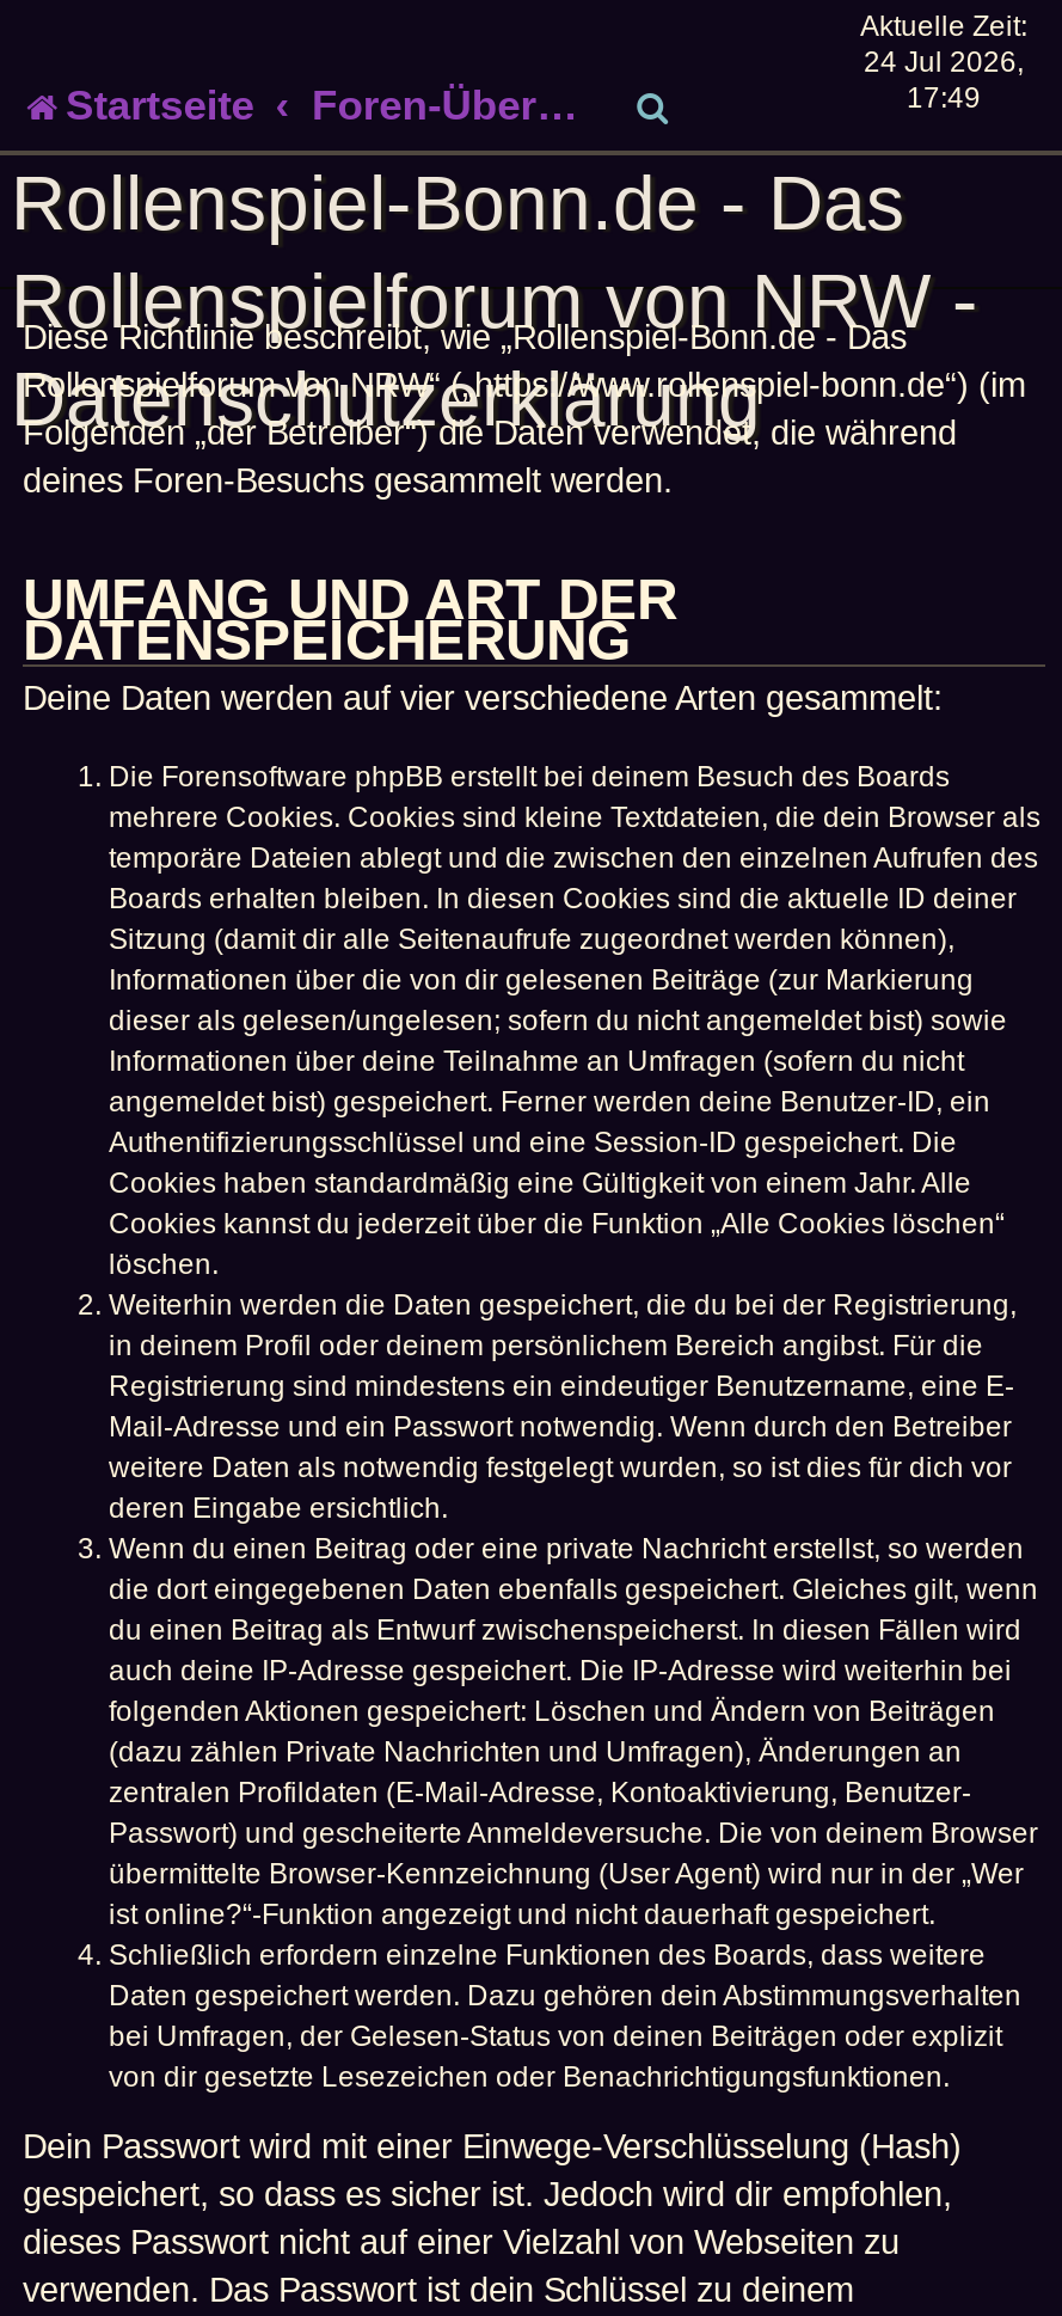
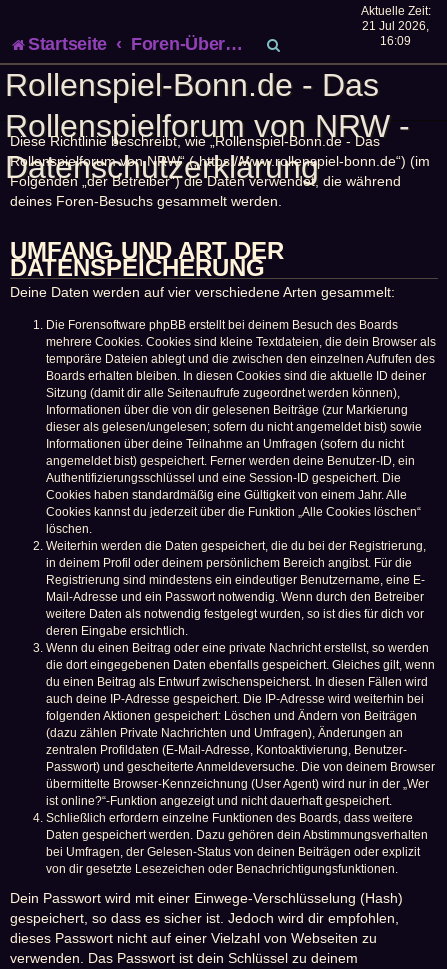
[864,45,1024,79] 24 Jul 2026, -> [362,19,429,33] 21 Jul 2026,
[907,81,981,115] 17:49 -> [380,34,411,48] 16:09

